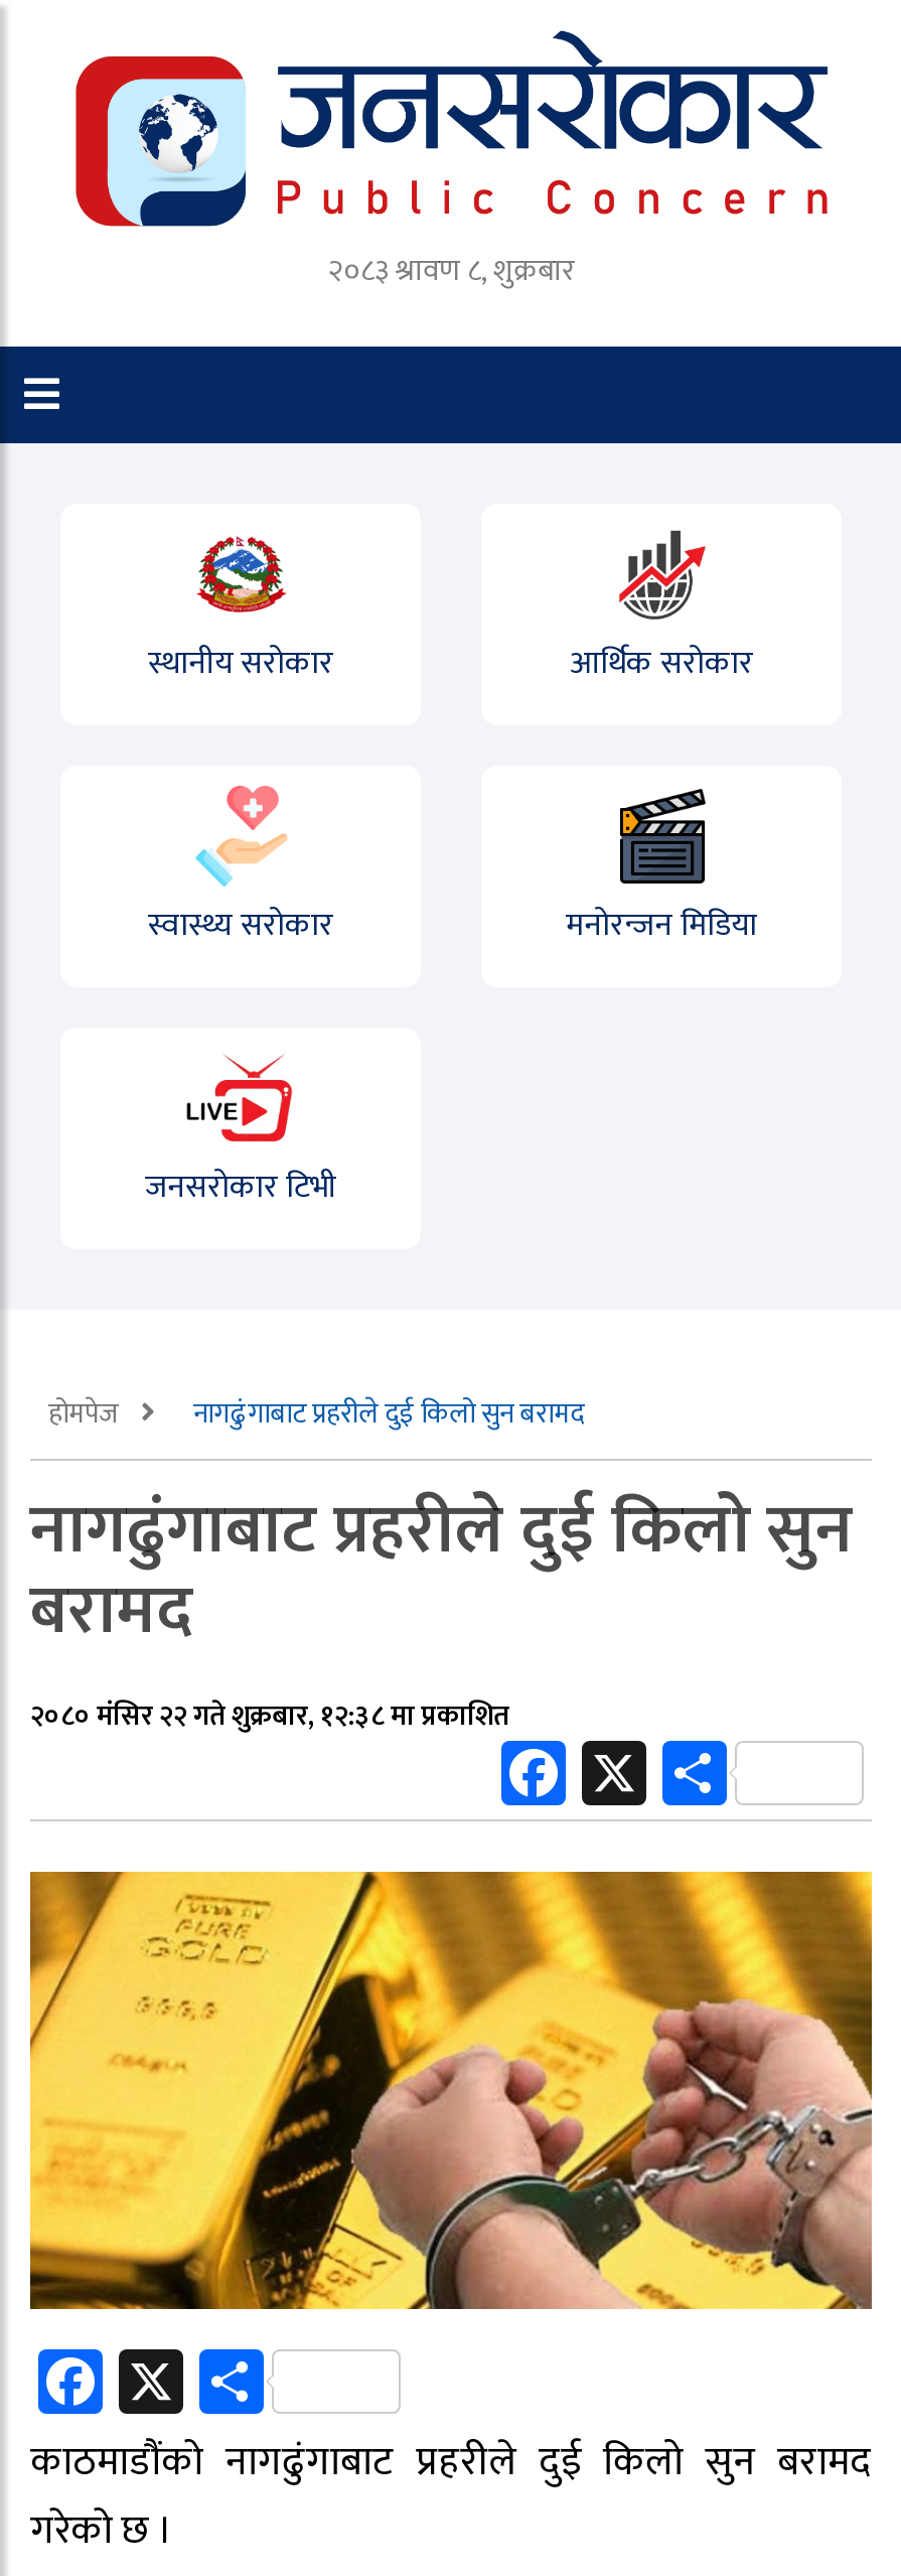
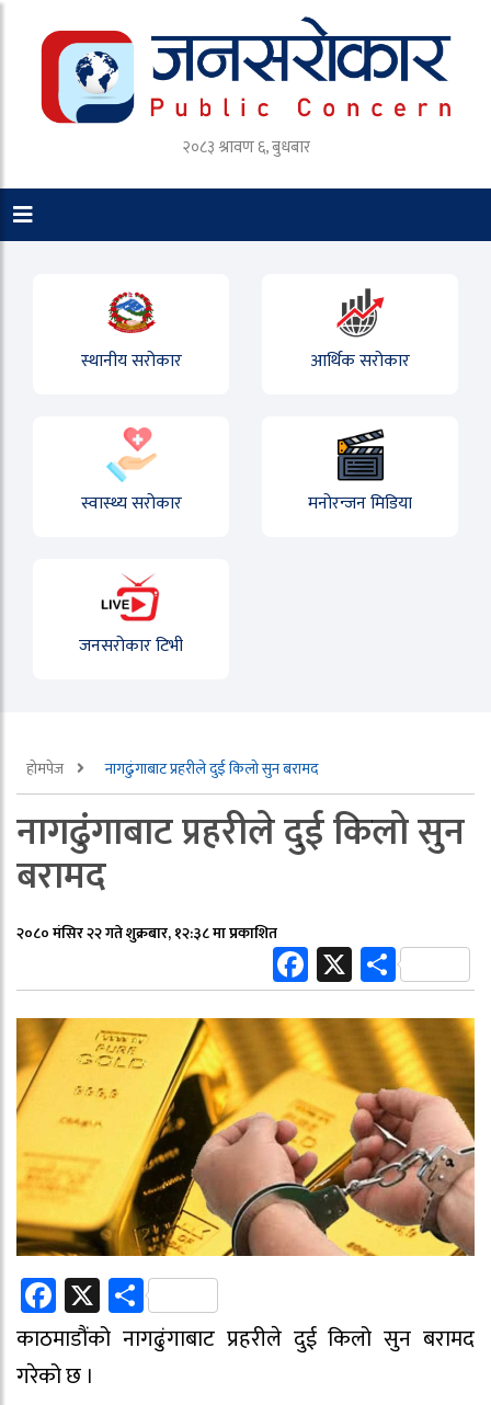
[328,246,574,297] २०८३ श्रावण ८, शुक्रबार -> [181,134,310,161] २०८३ श्रावण ६, बुधबार

